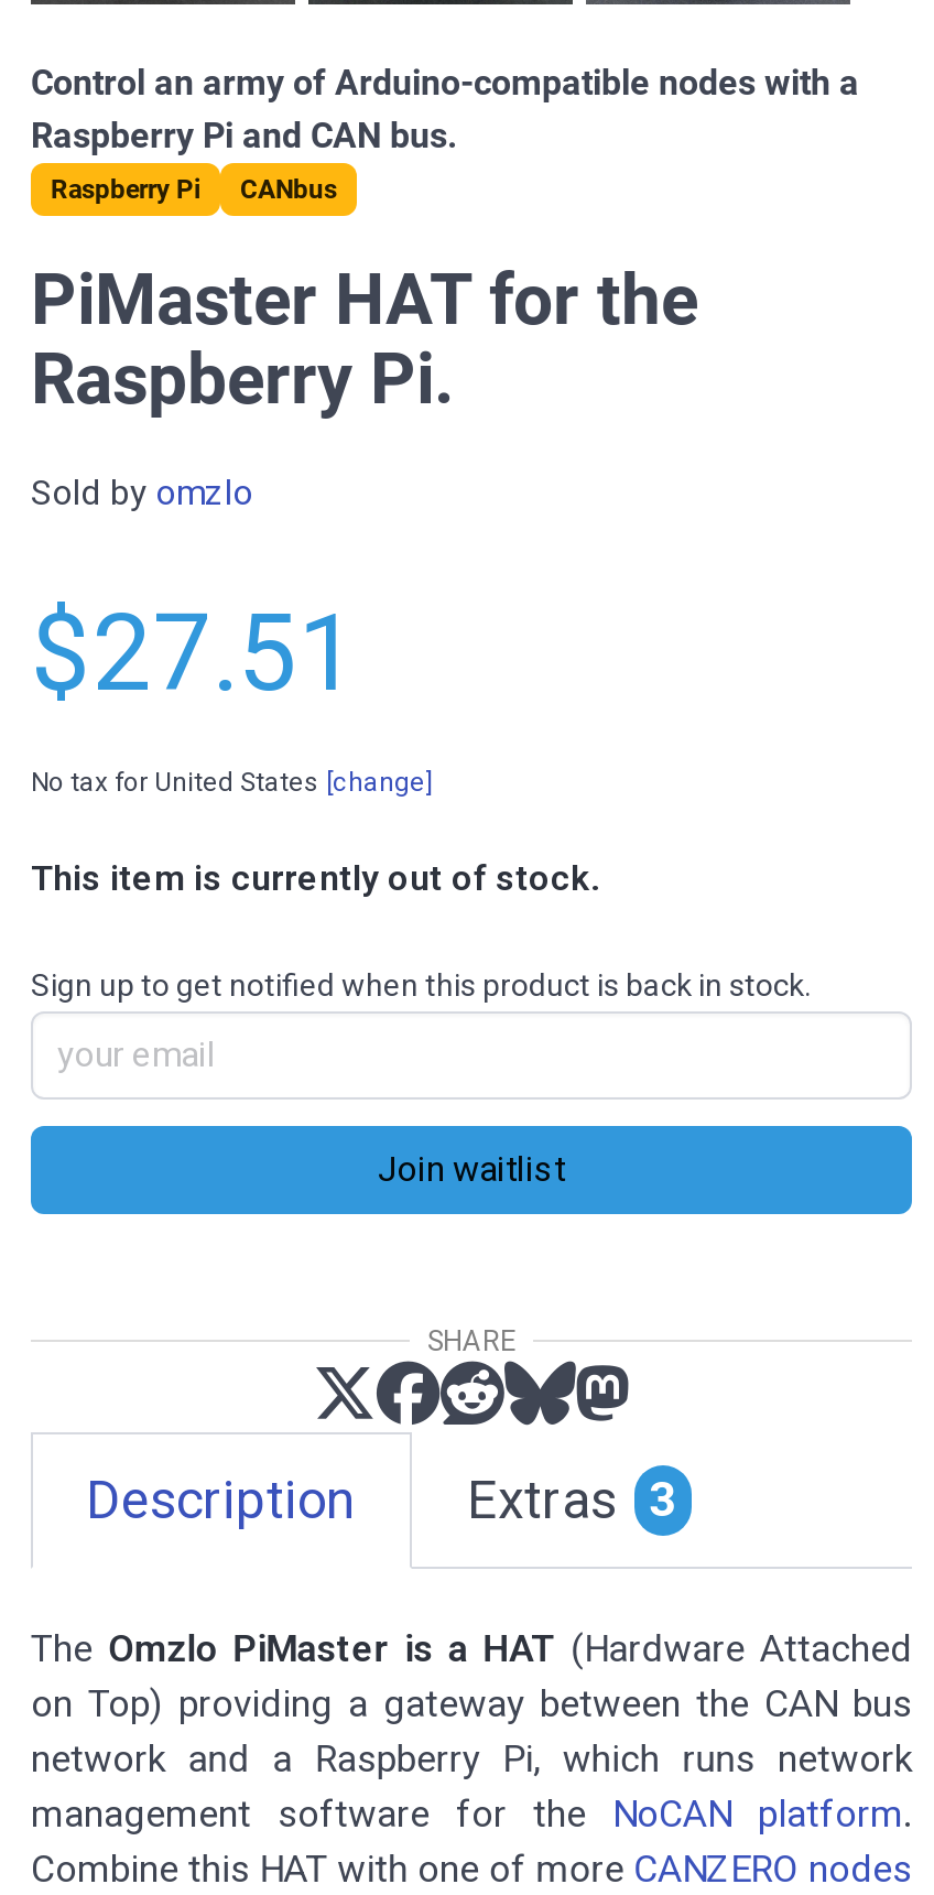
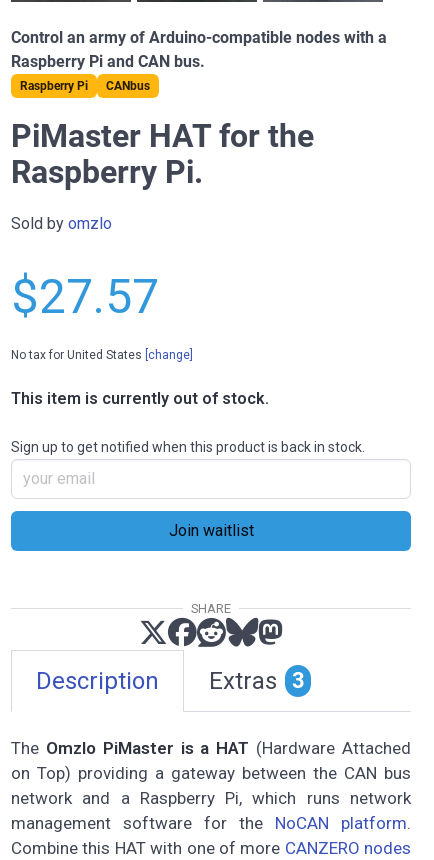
[31,590,357,715] $27.51 -> [11,268,159,325] $27.57

